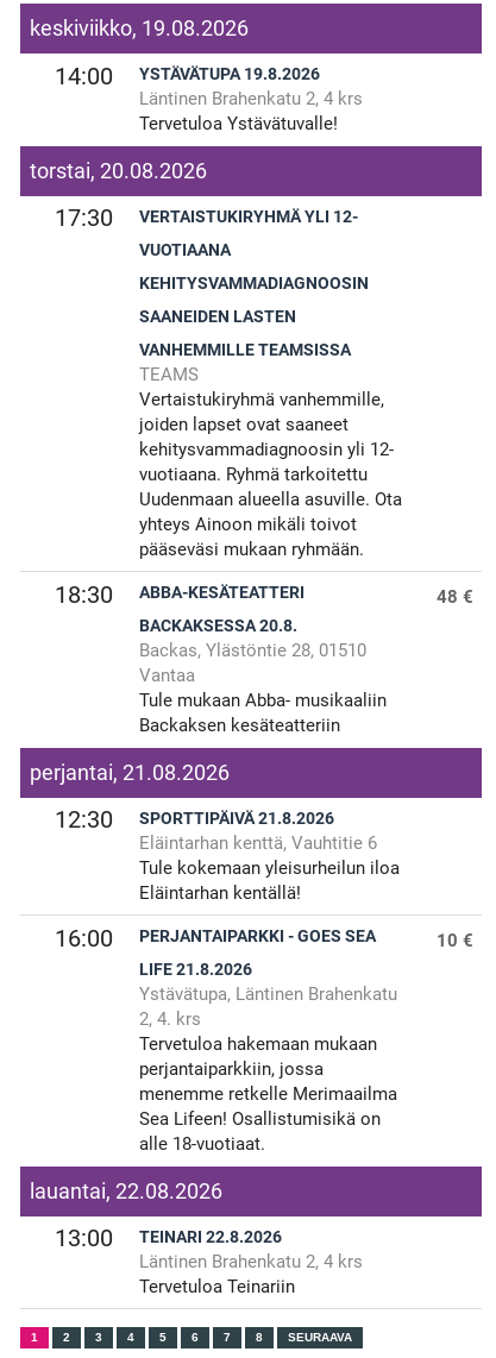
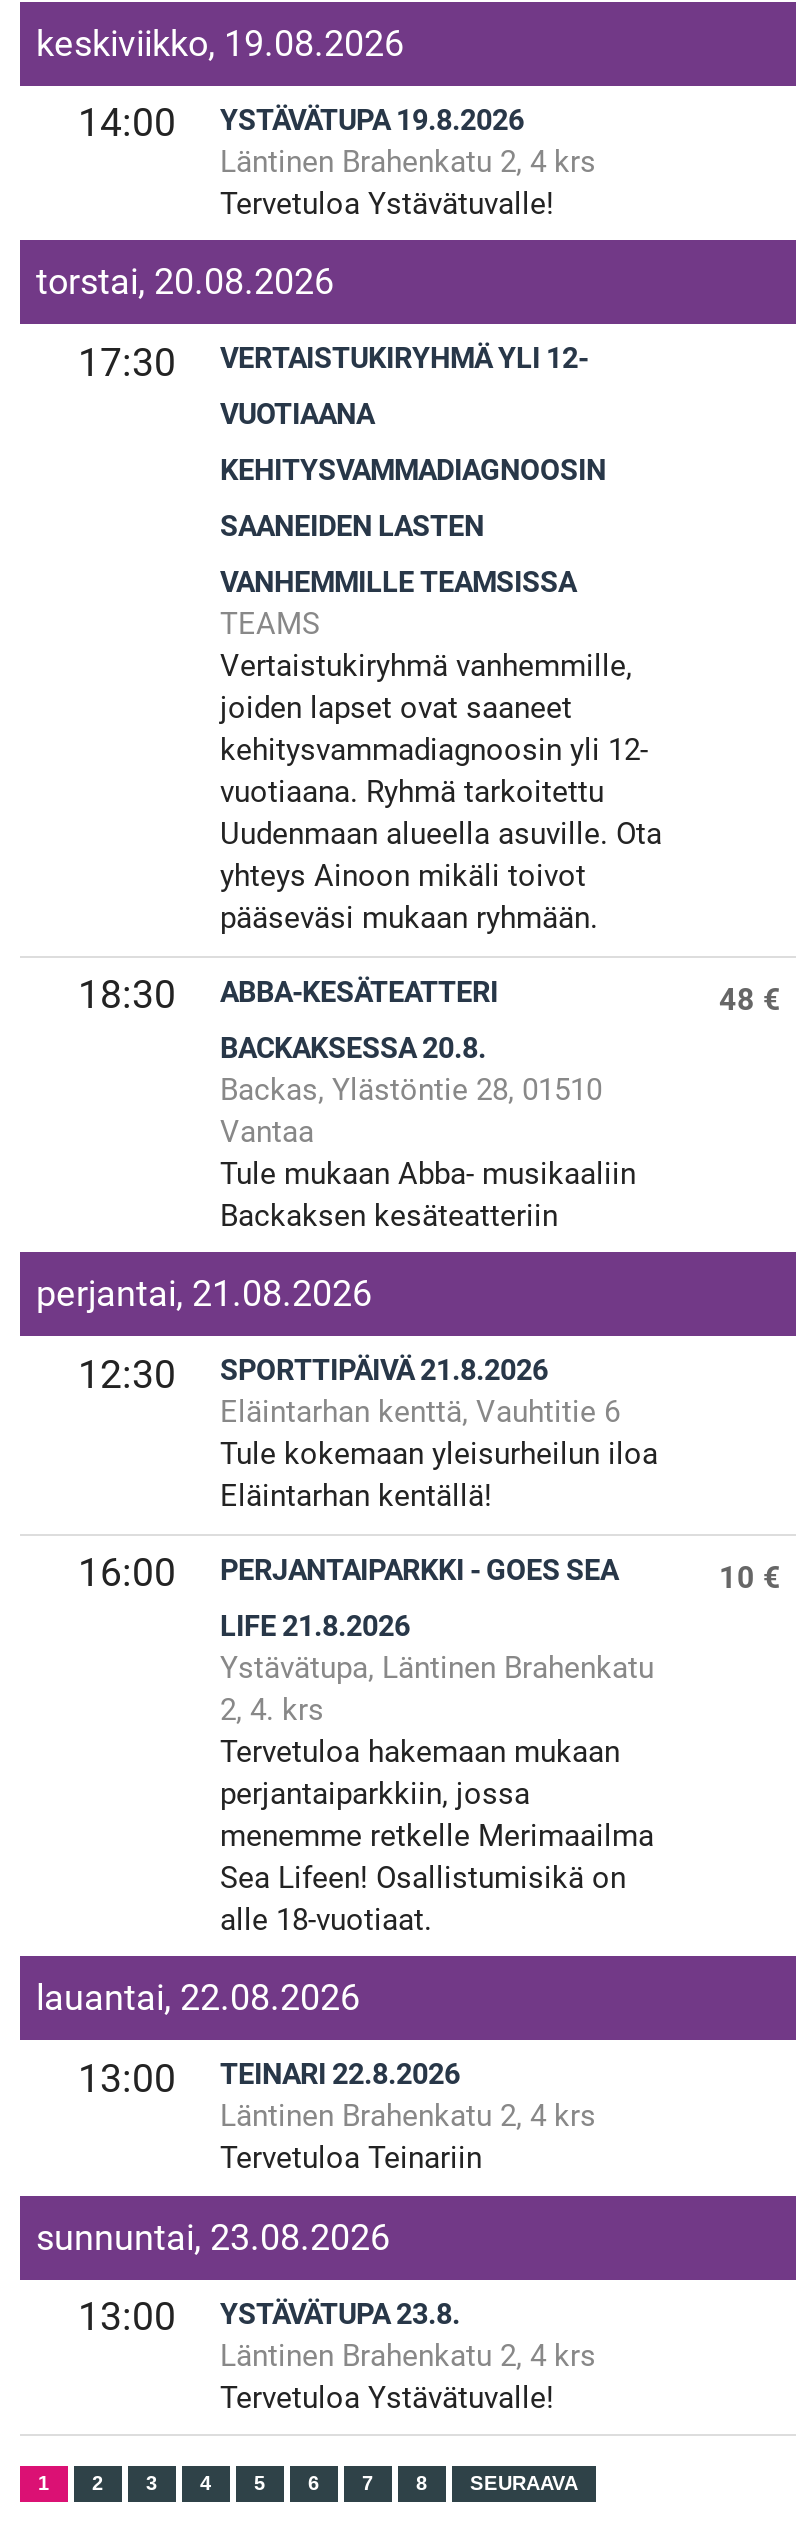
none -> [36,2215,596,2415] sunnuntai, 23.08.2026 | 13:00 | YSTÄVÄTUPA 23.8. | Läntinen Brahenkatu 2, 4 krs | Tervetuloa Ystävätuvalle!

